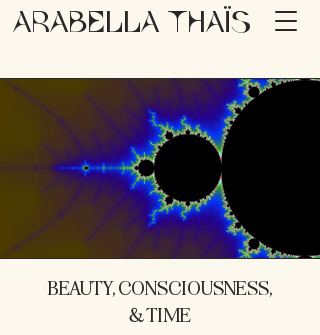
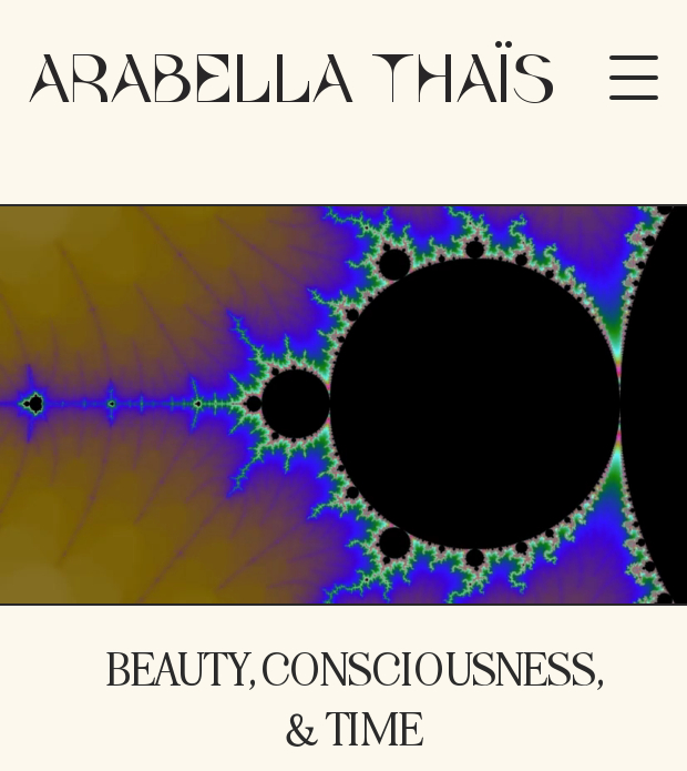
[3,78,301,259] [image] -> [7,204,669,606] [image]

